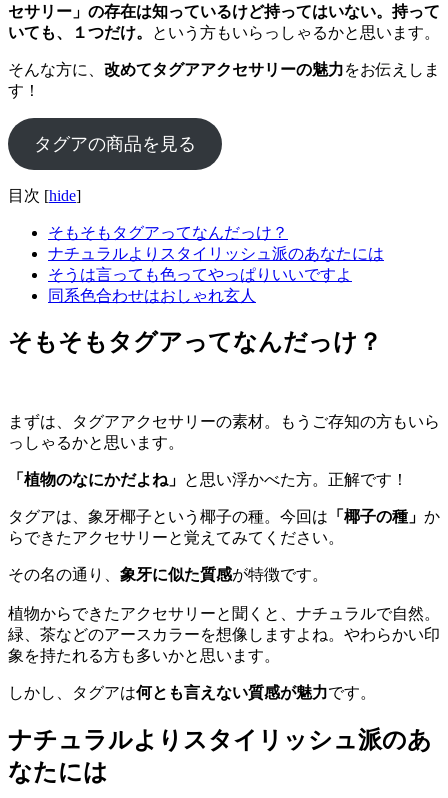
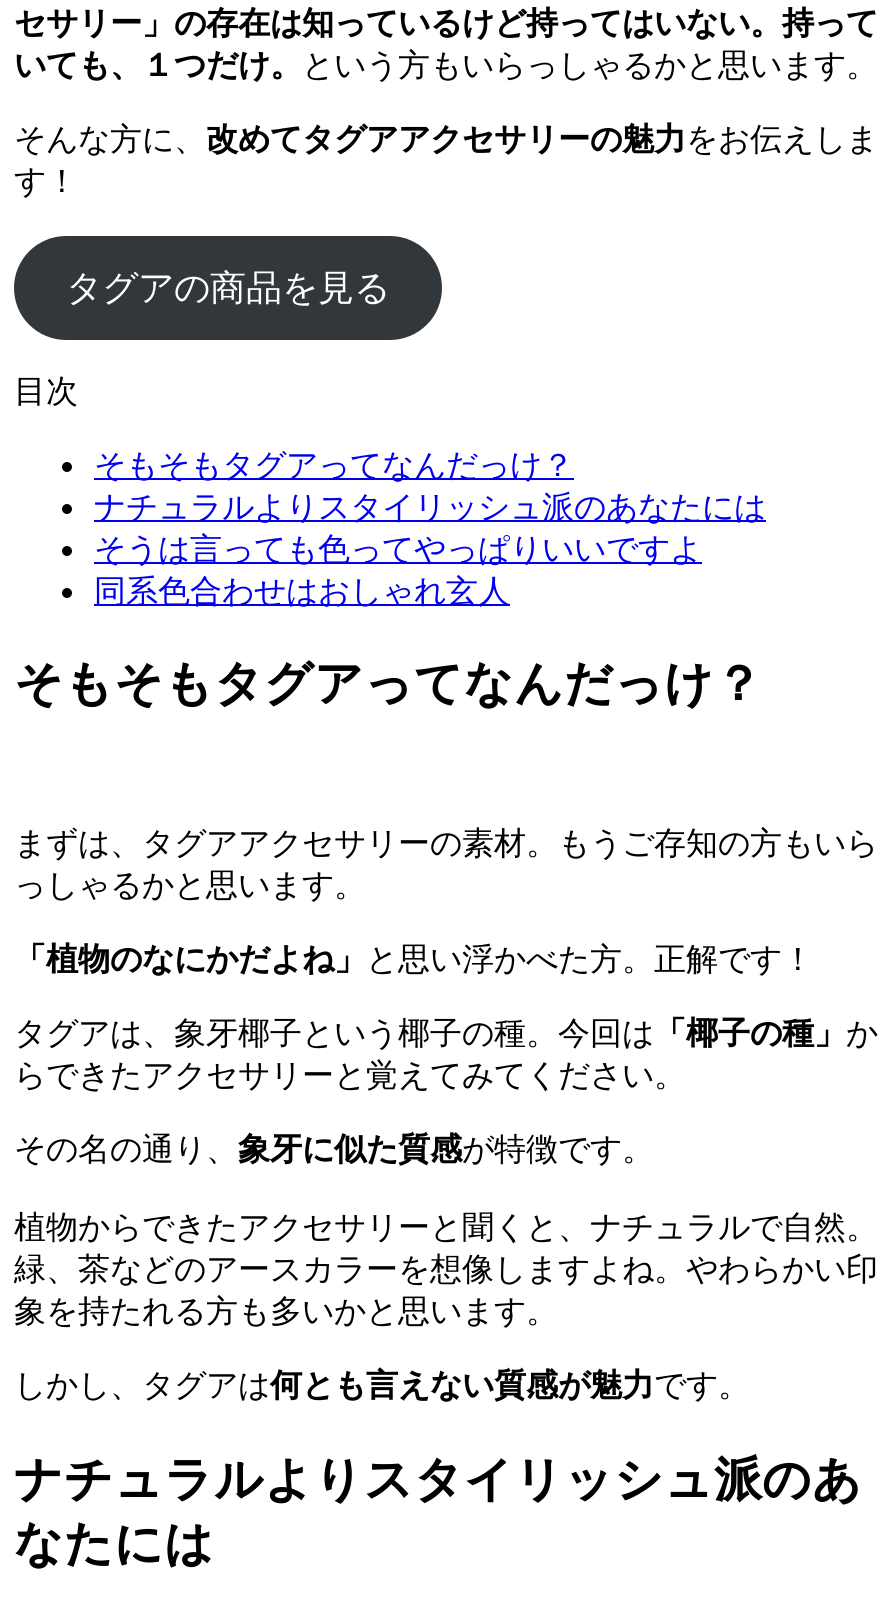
[8,186,81,203] 目次 [hide] -> [14,373,78,407] 目次

